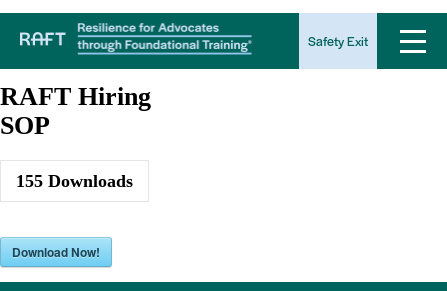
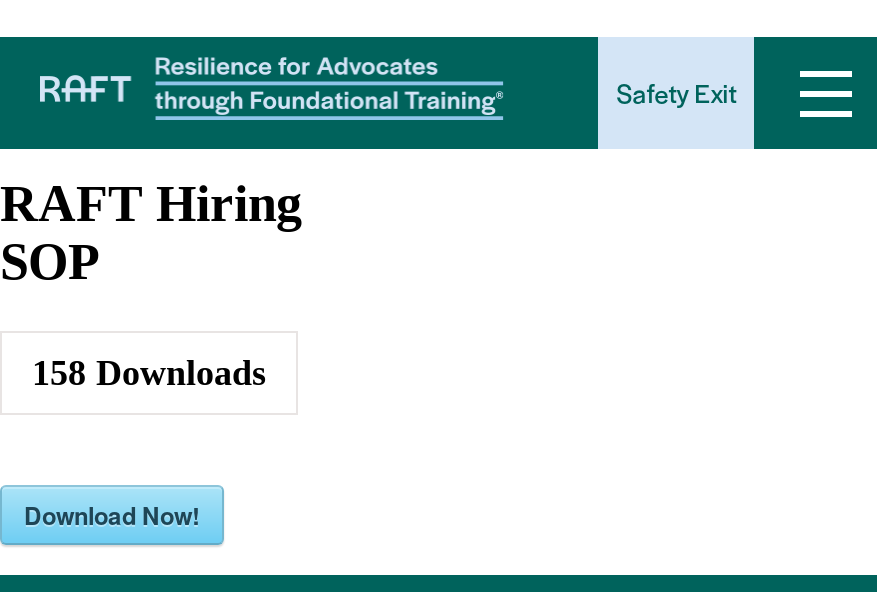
[16,171,133,191] 155 Downloads -> [32,354,266,394] 158 Downloads

